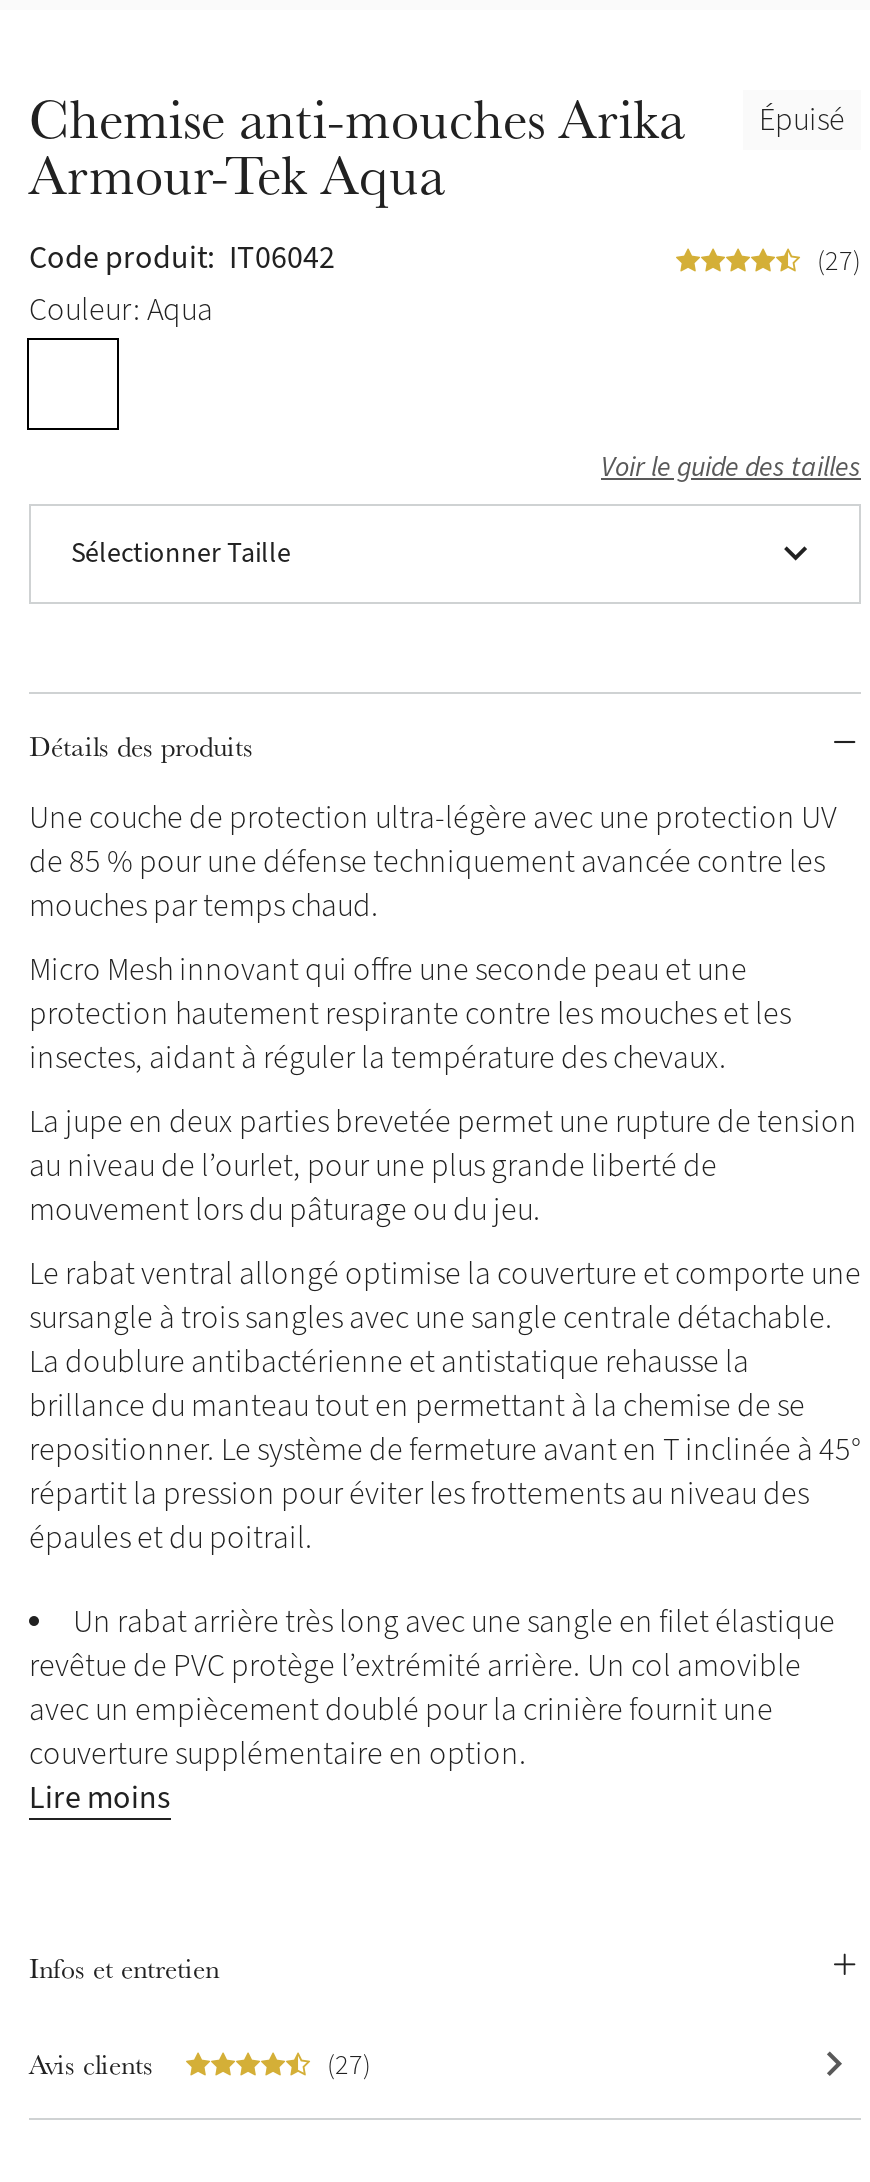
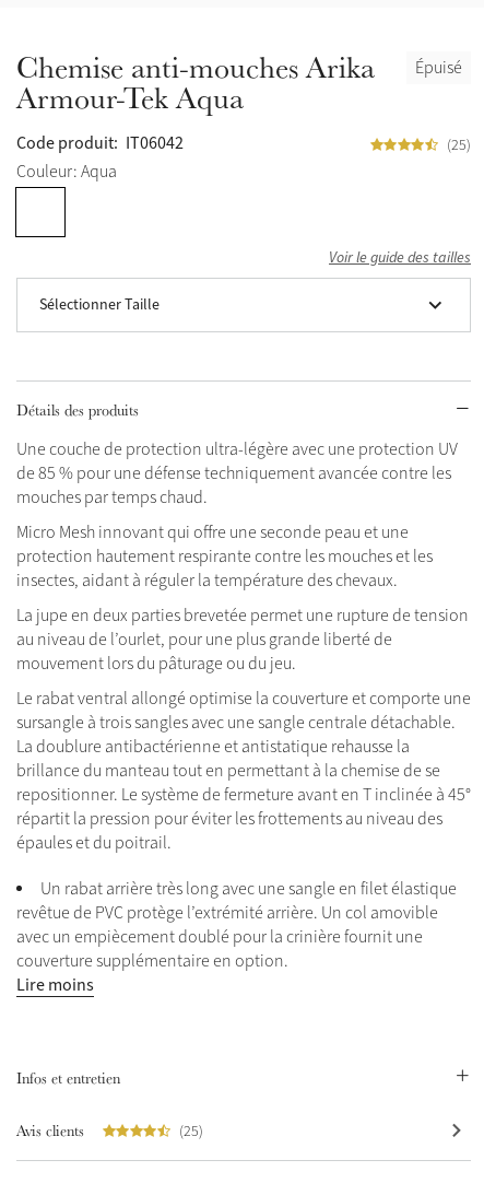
[817,245,861,279] (27) -> [447,136,471,154] (25)
[327,2048,371,2082] (27) -> [179,1122,203,1140] (25)

